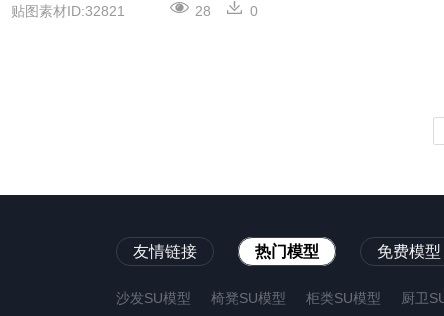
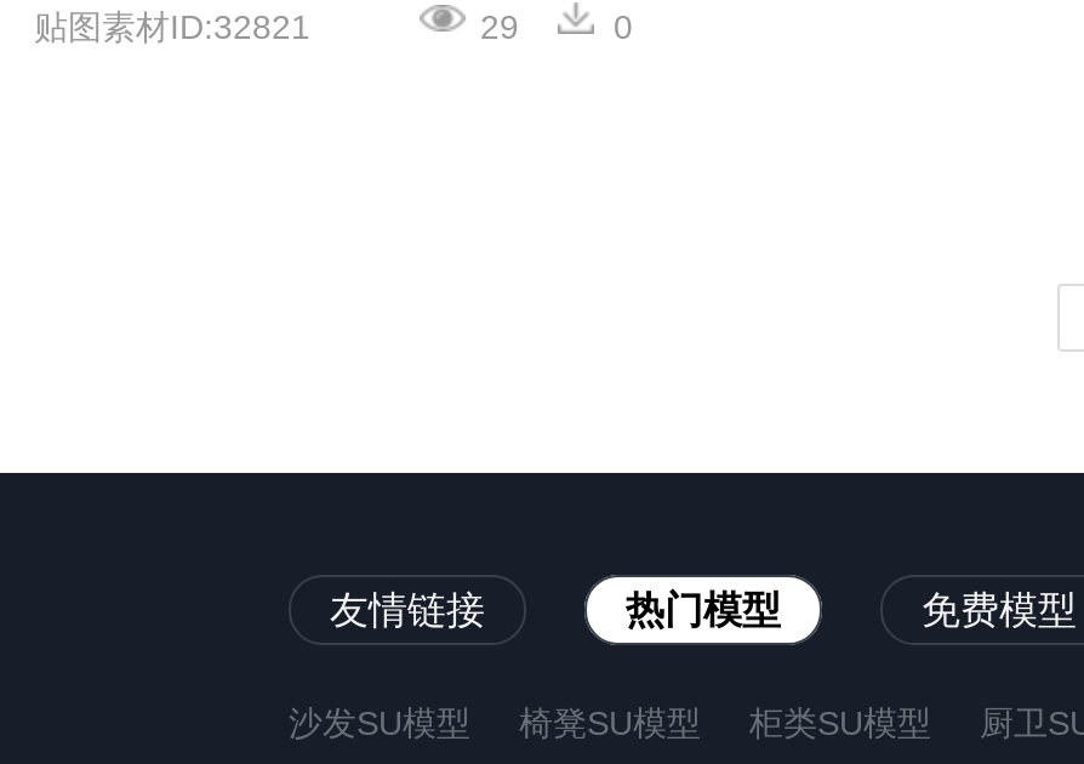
[195,3,211,19] 28 -> [480,8,519,46] 29

